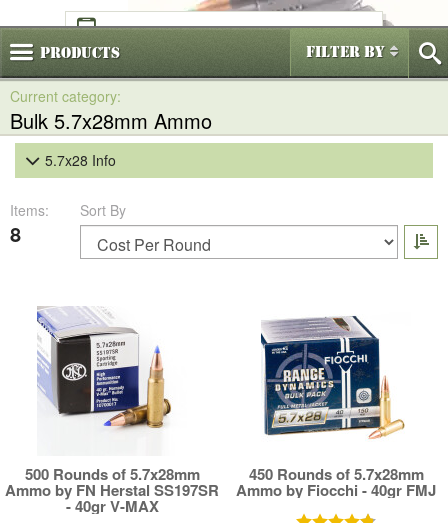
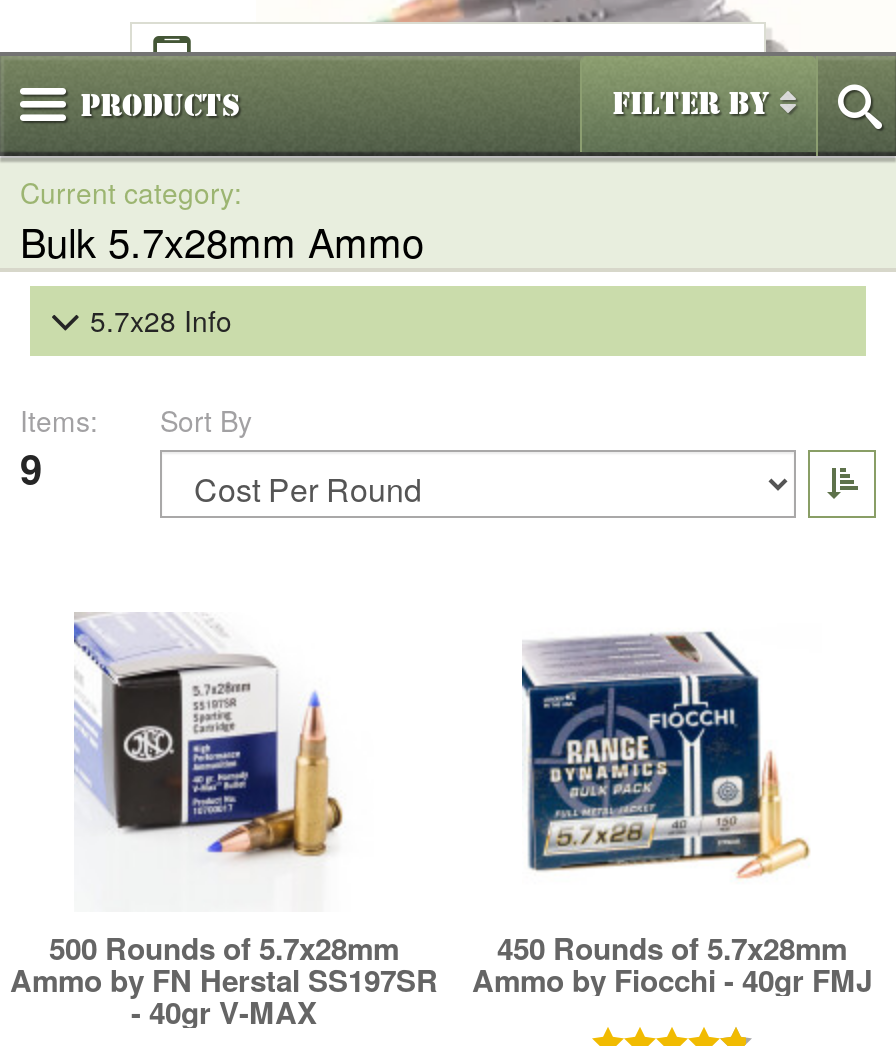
[10,219,21,248] 8 -> [20,438,42,496] 9

